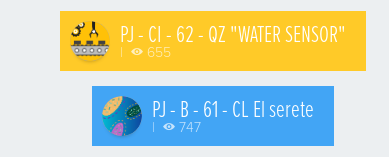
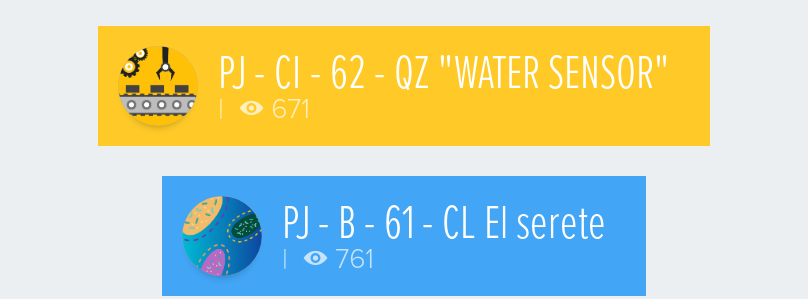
[147,42,171,61] 655 -> [271,88,309,126] 671
[179,117,201,136] 747 -> [335,238,373,276] 761

